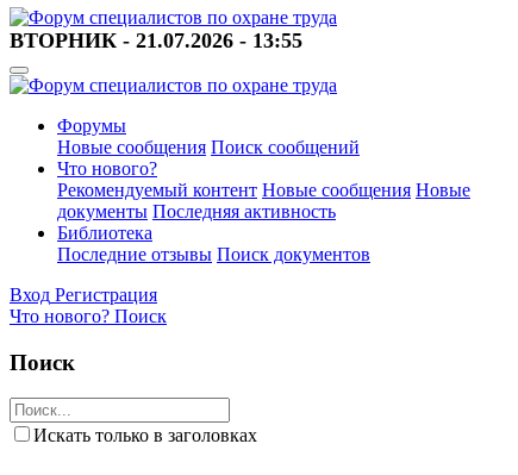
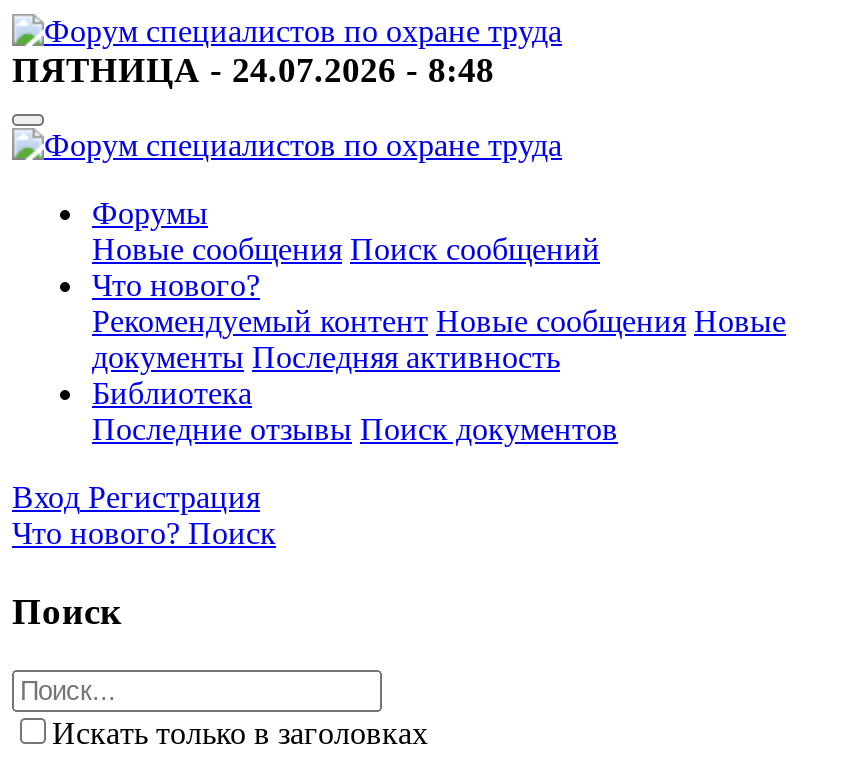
[10,29,302,52] ВТОРНИК - 21.07.2026 - 13:55 -> [12,50,494,90] ПЯТНИЦА - 24.07.2026 - 8:48

